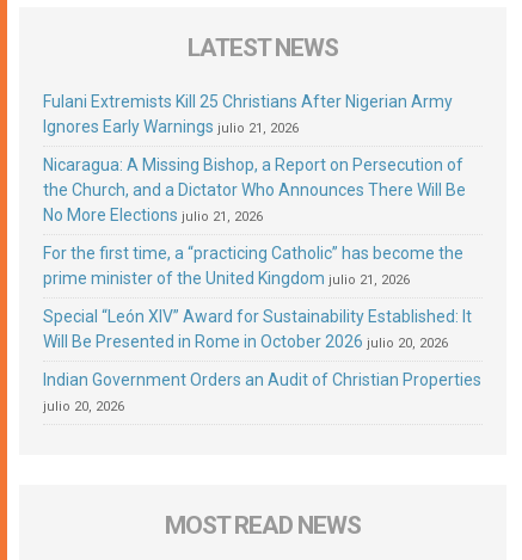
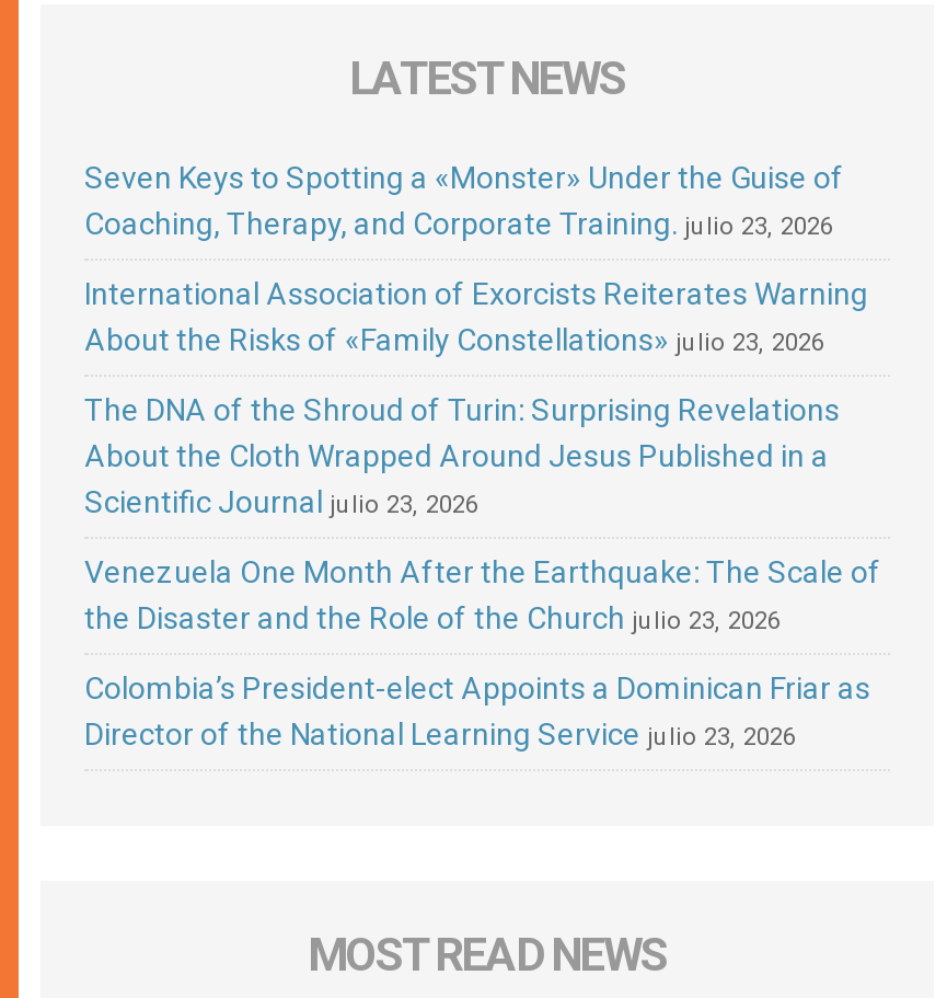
[43,92,481,414] Fulani Extremists Kill 25 Christians After Nigerian Army | Ignores Early Warnings julio 21, 2026 | Nicaragua: A Missing Bishop, a Report on Persecution of | the Church, and a Dictator Who Announces There Will Be | No More Elections julio 21, 2026 | For the first time, a “practicing Catholic” has become the | prime minister of the United Kingdom julio 21, 2026 | Special “León XIV” Award for Sustainability Established: It | Will Be Presented in Rome in October 2026 julio 20, 2026 | Indian Government Orders an Audit of Christian Properties | julio 20, 2026 -> [84,160,881,752] Seven Keys to Spotting a «Monster» Under the Guise of | Coaching, Therapy, and Corporate Training. julio 23, 2026 | International Association of Exorcists Reiterates Warning | About the Risks of «Family Constellations» julio 23, 2026 | The DNA of the Shroud of Turin: Surprising Revelations | About the Cloth Wrapped Around Jesus Published in a | Scientific Journal julio 23, 2026 | Venezuela One Month After the Earthquake: The Scale of | the Disaster and the Role of the Church julio 23, 2026 | Colombia’s President-elect Appoints a Dominican Friar as | Director of the National Learning Service julio 23, 2026

